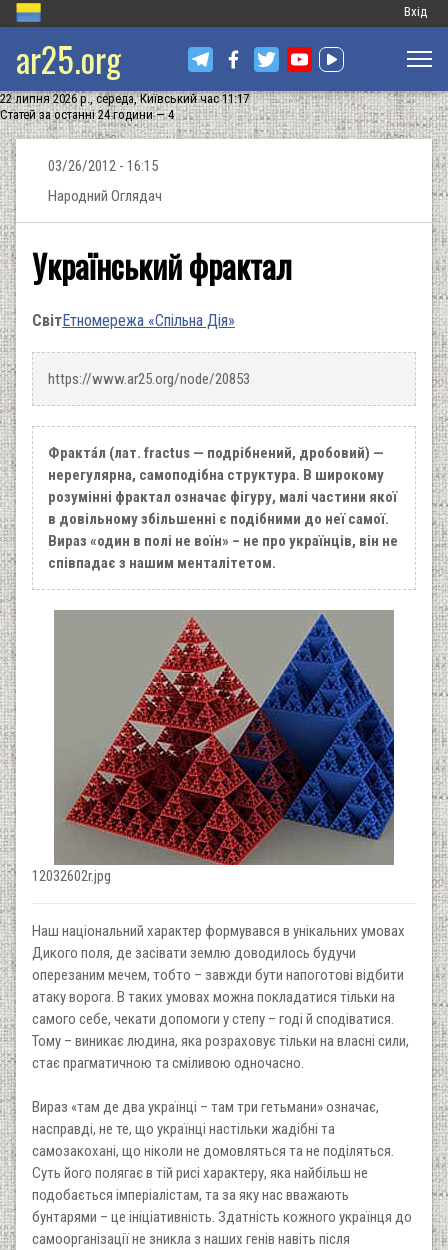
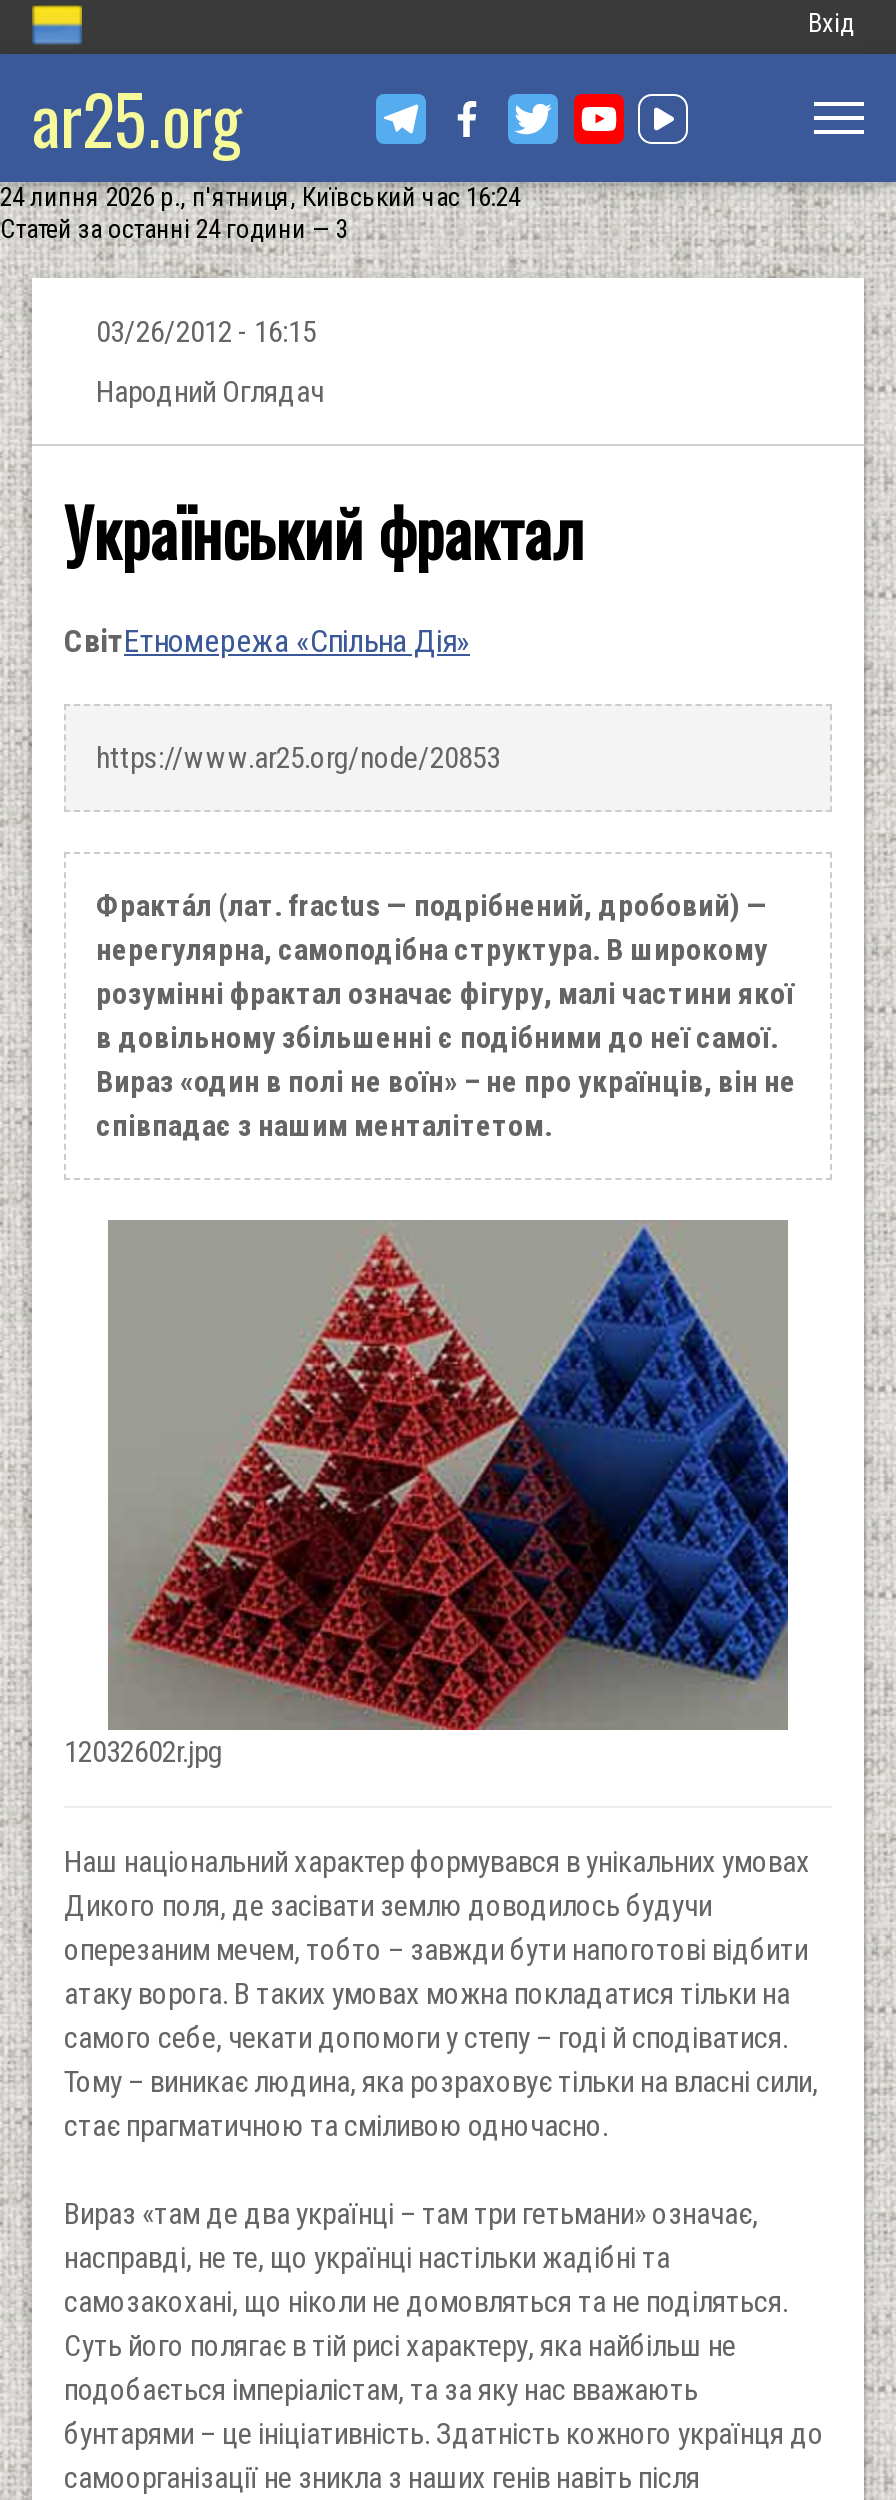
[0,91,249,106] 22 липня 2026 р., середа, Київський час 11:17 -> [0,182,520,212] 24 липня 2026 р., п'ятниця, Київський час 16:24
[0,107,174,122] Статей за останні 24 години — 4 -> [0,214,348,244] Статей за останні 24 години — 3

